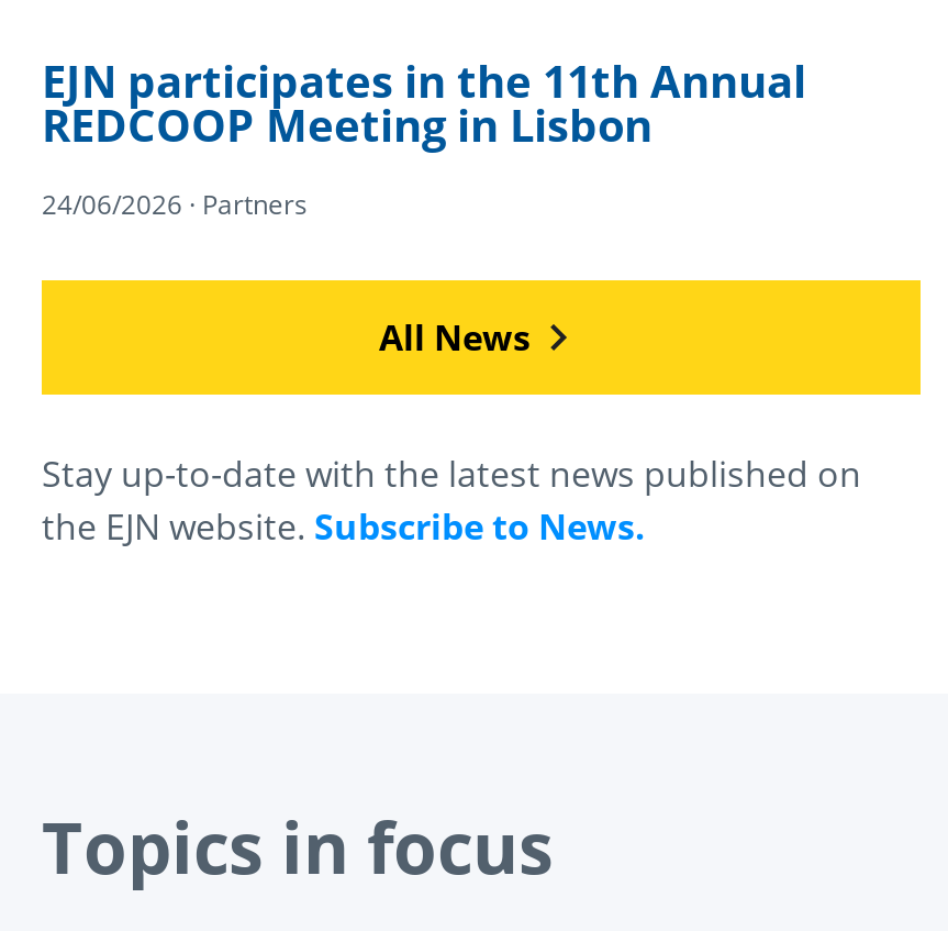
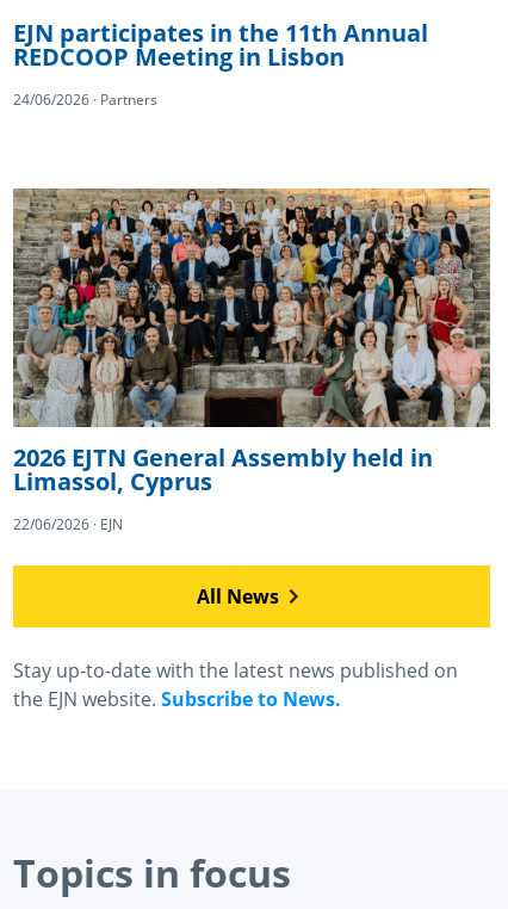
none -> [12,187,491,534] [image] | 2026 EJTN General Assembly held in | Limassol, Cyprus | 22/06/2026 · EJN

